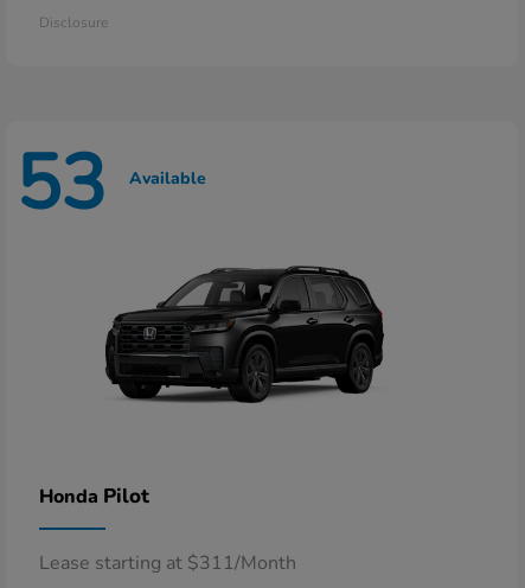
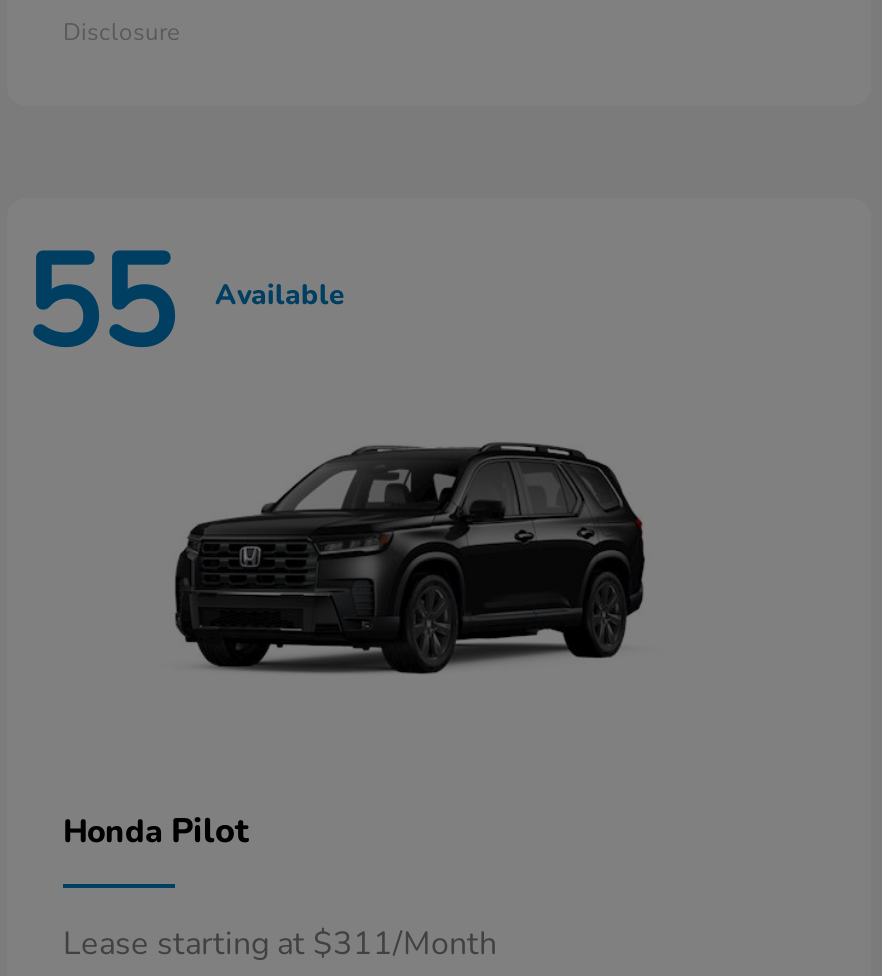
[15,131,206,235] 53 Available -> [23,215,345,391] 55 Available

